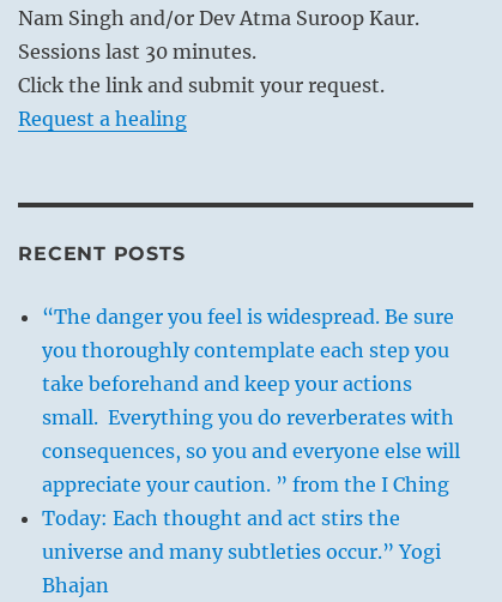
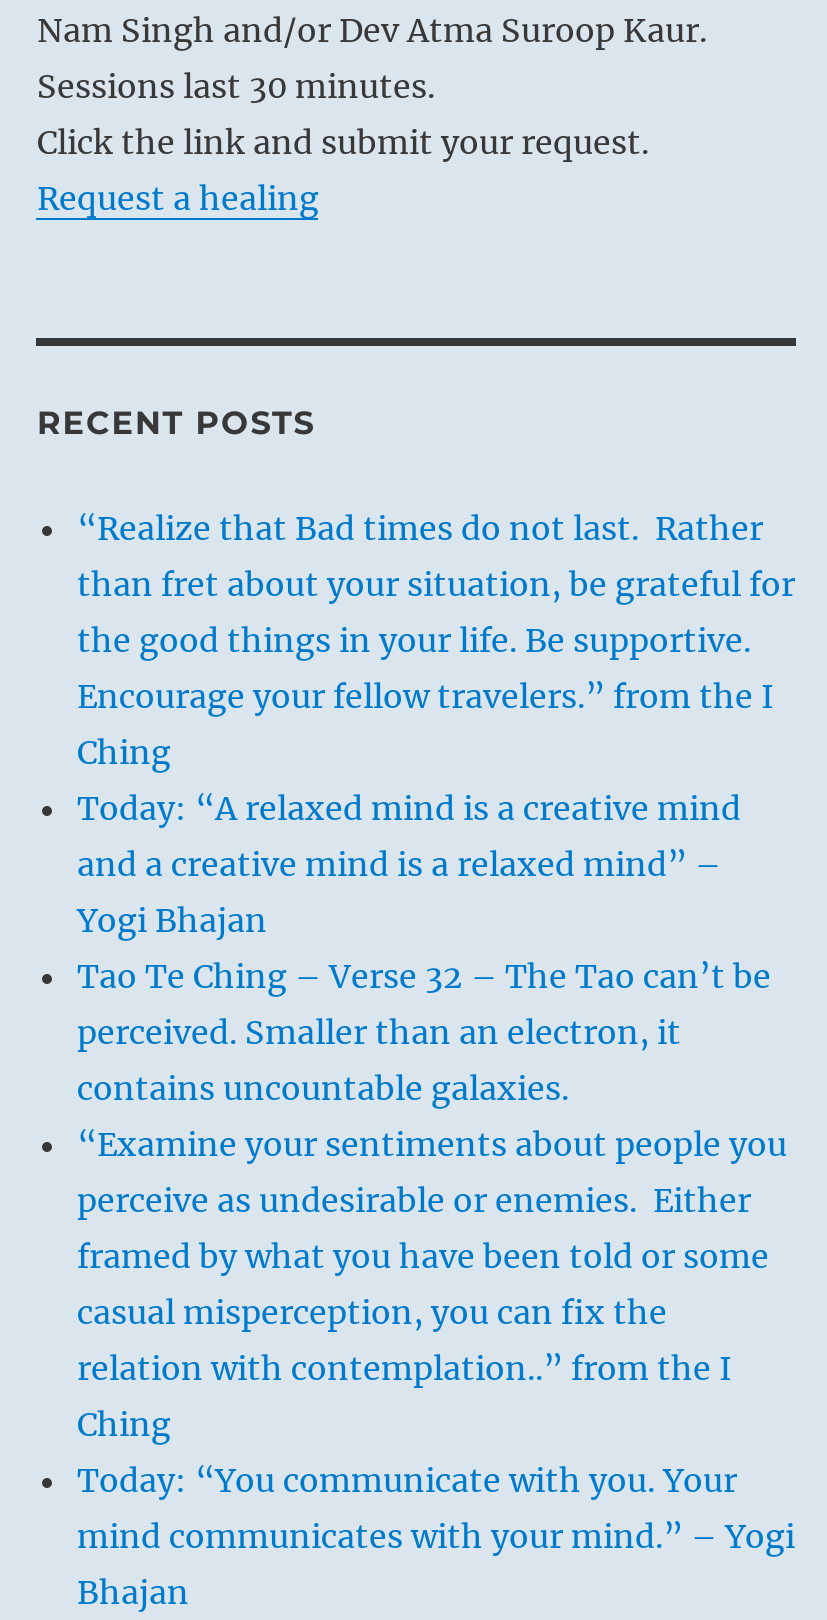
[43,304,461,563] “The danger you feel is widespread. Be sure | you thoroughly contemplate each step you | take beforehand and keep your actions | small. Everything you do reverberates with | consequences, so you and everyone else will | appreciate your caution. ” from the I Ching | Today: Each thought and act stirs the | universe and many subtleties occur.” Yogi -> [77,507,795,1555] “Realize that Bad times do not last. Rather | than fret about your situation, be grateful for | the good things in your life. Be supportive. | Encourage your fellow travelers.” from the I | Ching | Today: “A relaxed mind is a creative mind | and a creative mind is a relaxed mind” – | Yogi Bhajan | Tao Te Ching – Verse 32 – The Tao can’t be | perceived. Smaller than an electron, it | contains uncountable galaxies. | “Examine your sentiments about people you | perceive as undesirable or enemies. Either | framed by what you have been told or some | casual misperception, you can fix the | relation with contemplation..” from the I | Ching | Today: “You communicate with you. Your | mind communicates with your mind.” – Yogi

